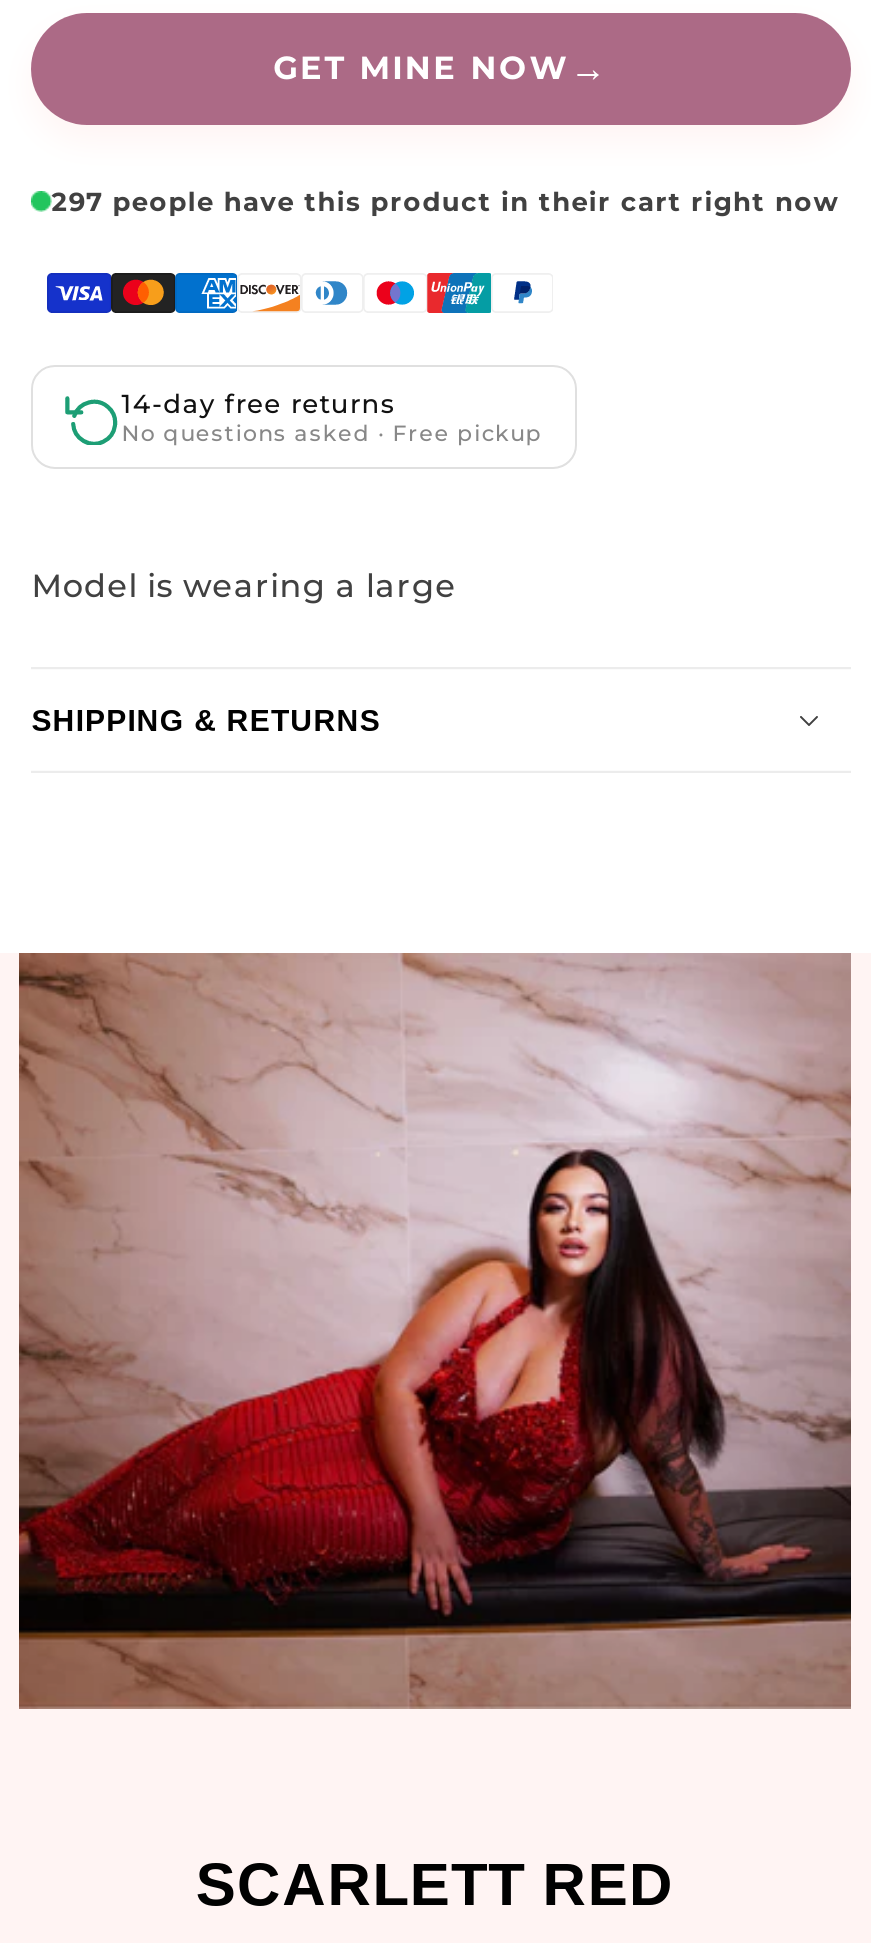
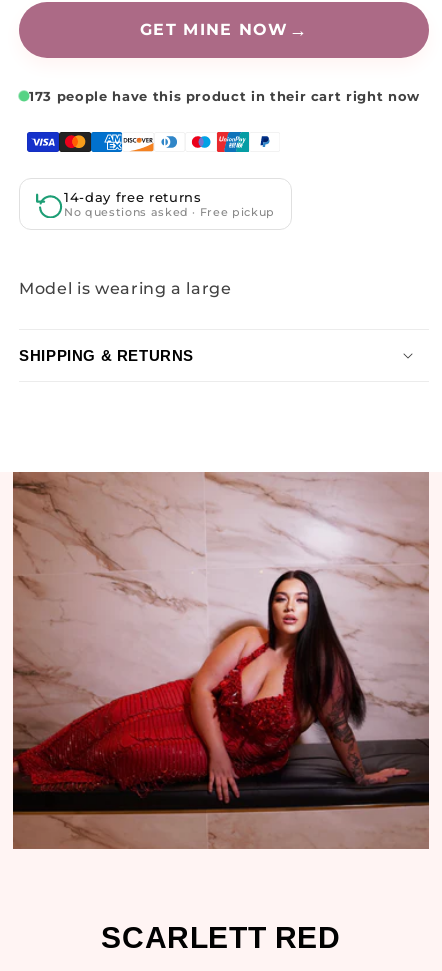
[51,186,839,218] 297 people have this product in their cart right now -> [29,88,420,104] 173 people have this product in their cart right now

